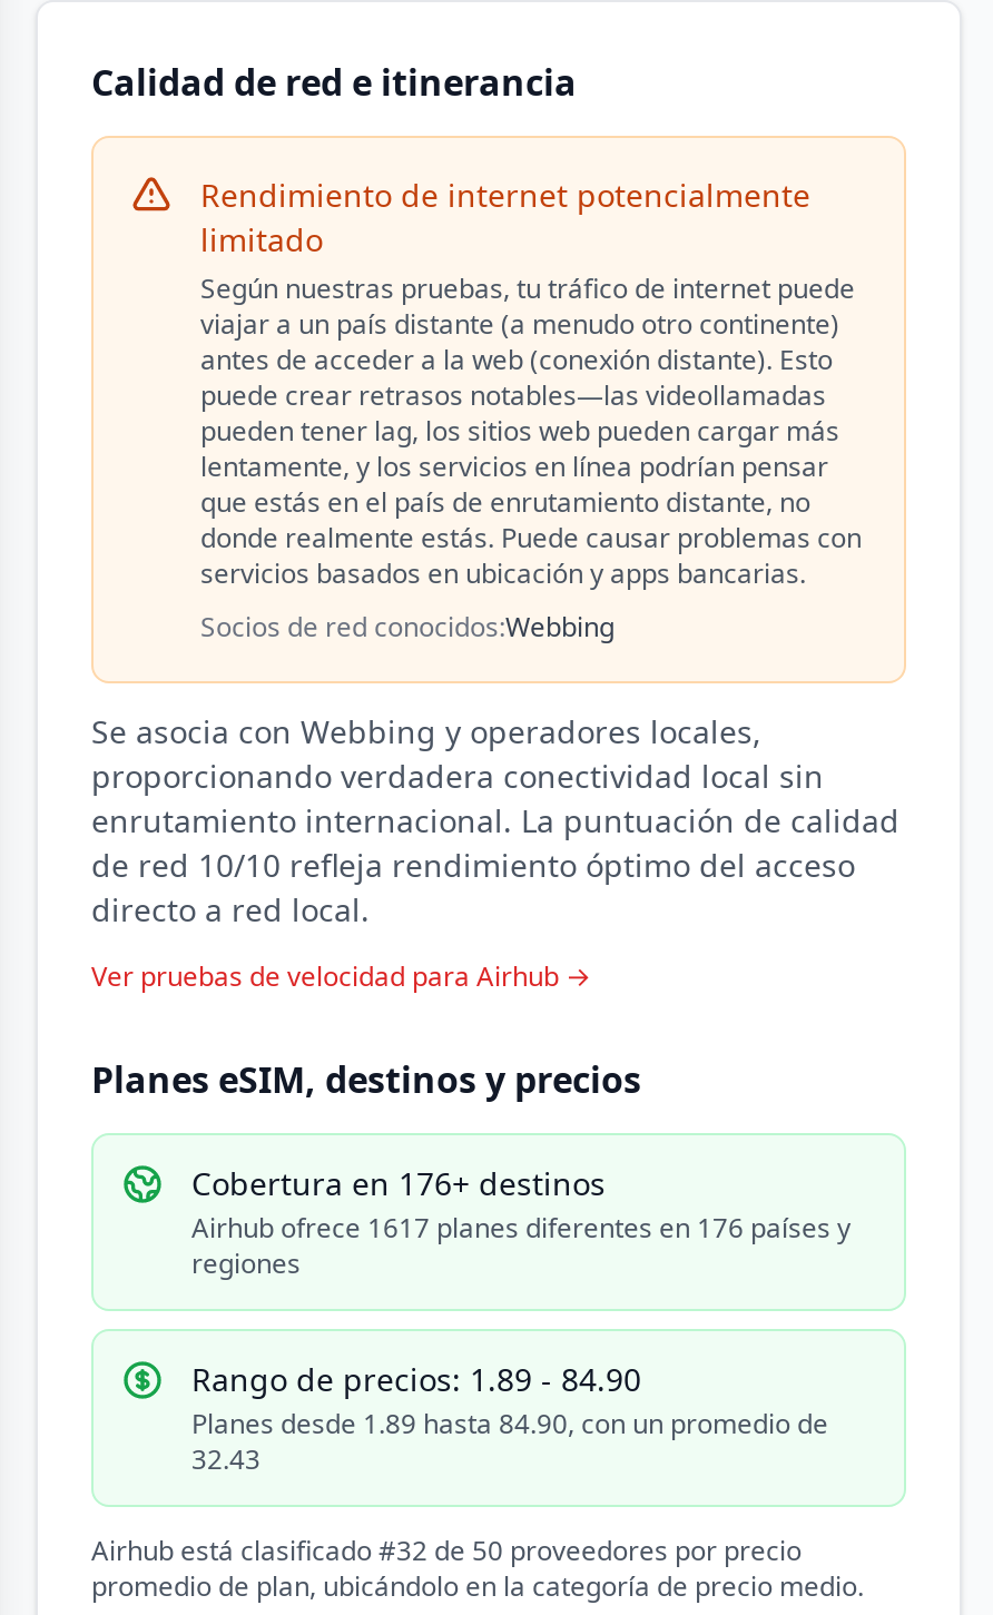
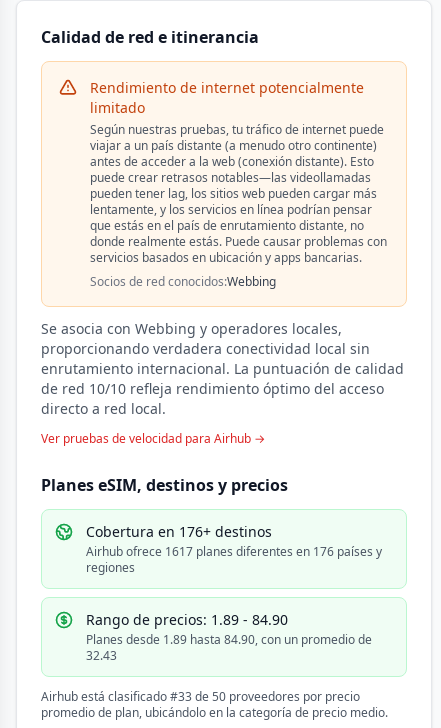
[91,1532,802,1569] Airhub está clasificado #32 de 50 proveedores por precio -> [41,688,360,705] Airhub está clasificado #33 de 50 proveedores por precio

